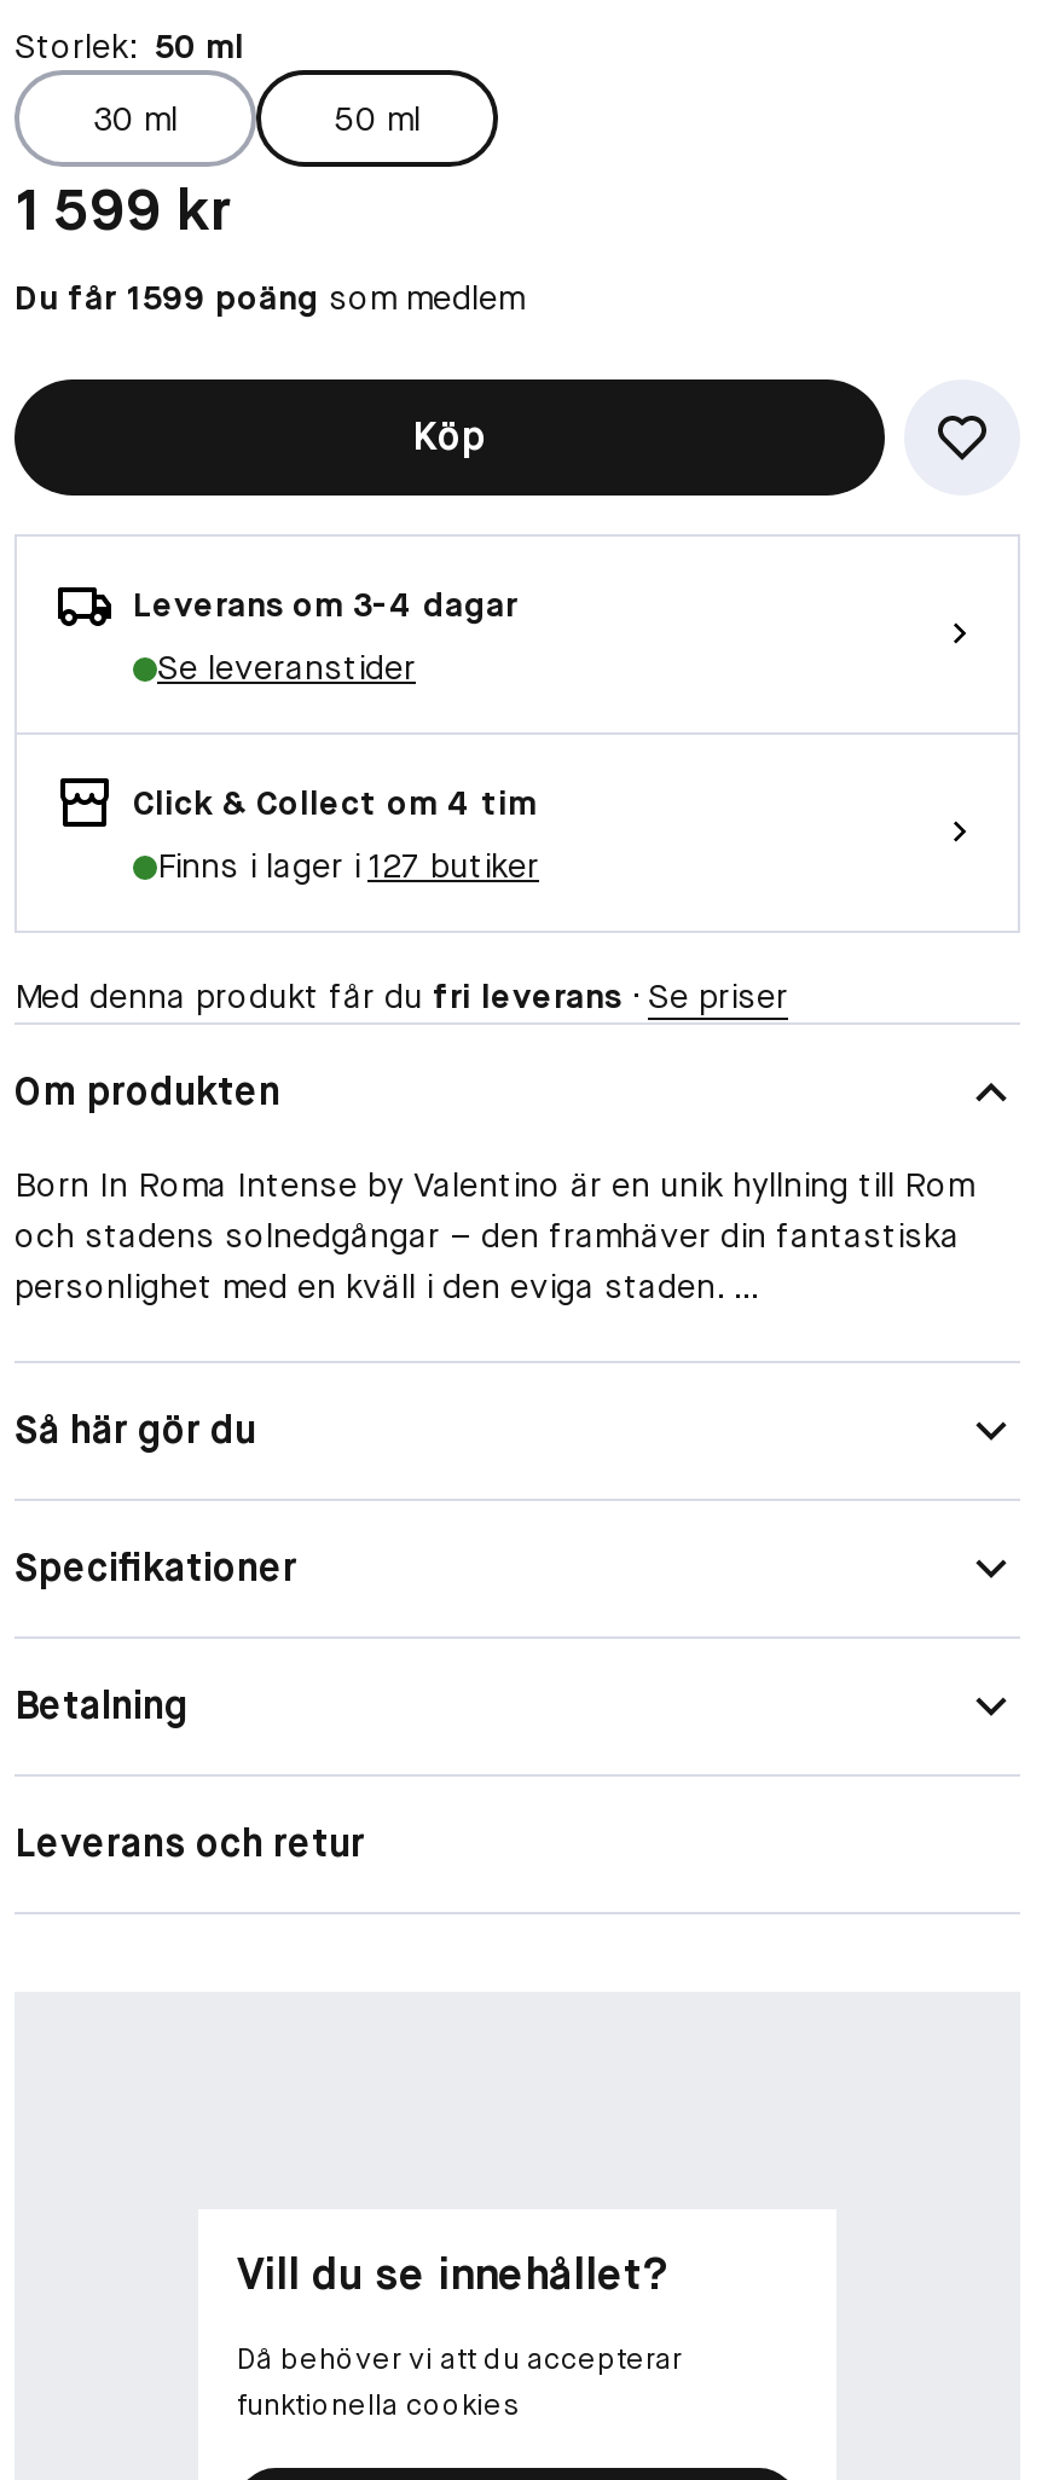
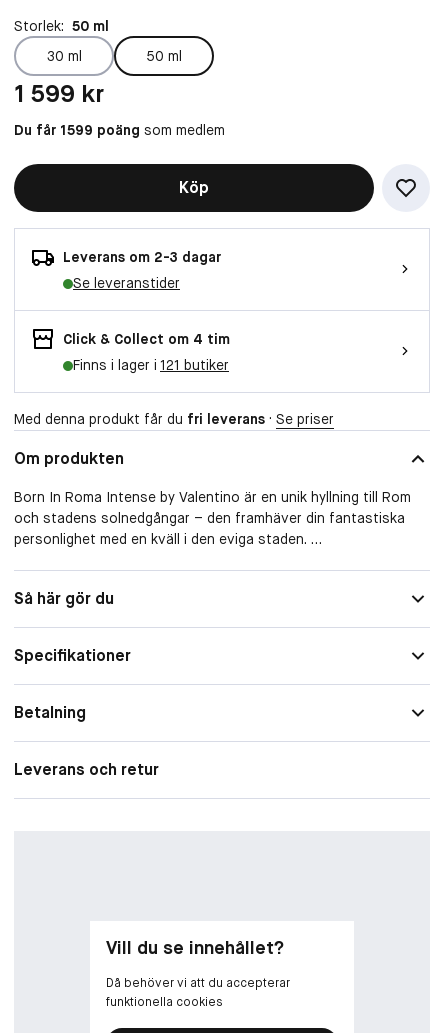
[133,583,517,626] Leverans om 3-4 dagar -> [63,248,221,266] Leverans om 2-3 dagar
[157,844,539,887] Finns i lager i 127 butiker -> [73,356,229,374] Finns i lager i 121 butiker

